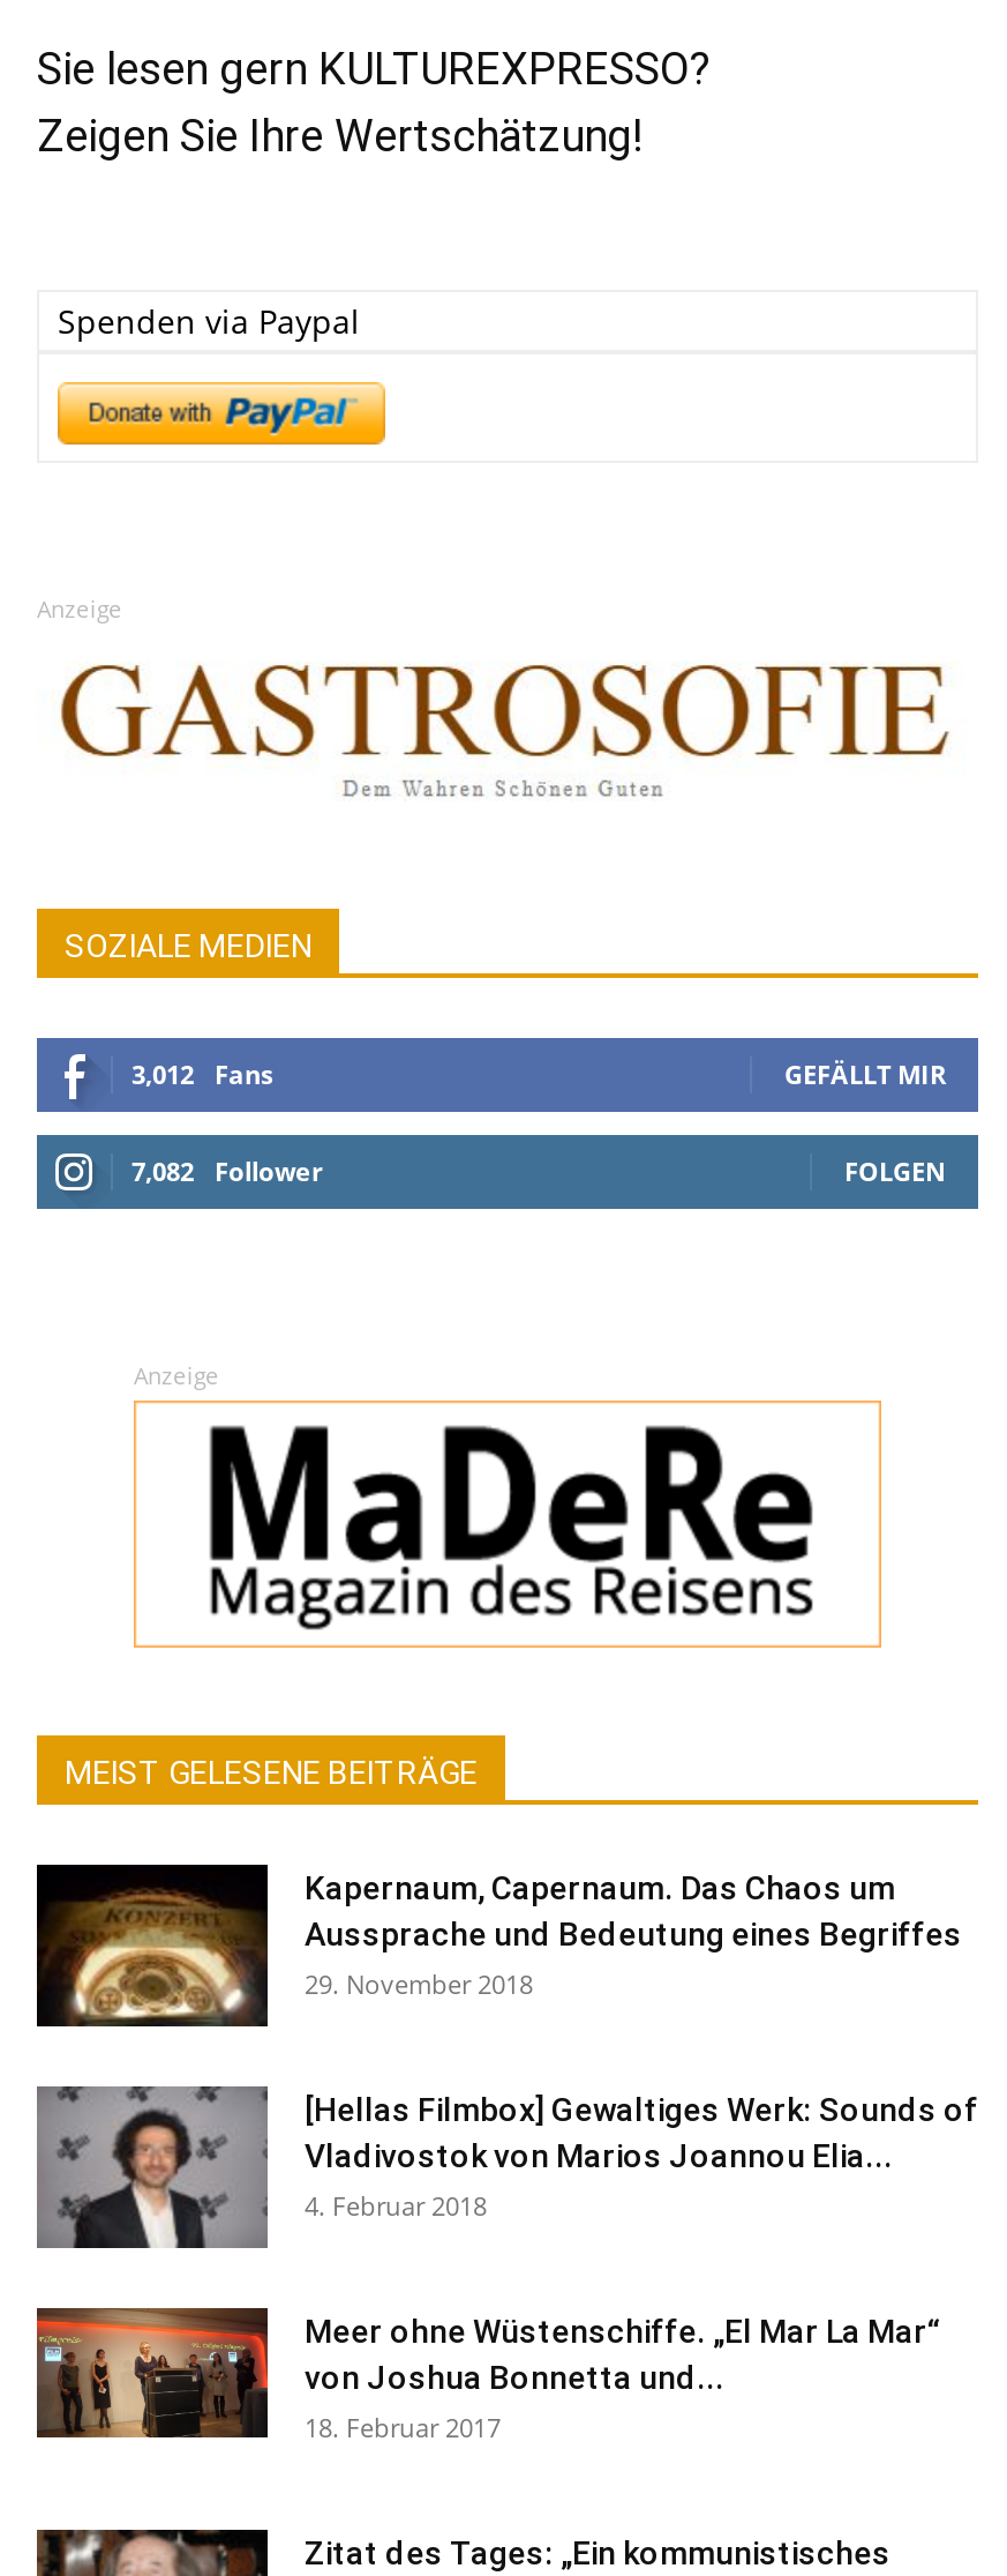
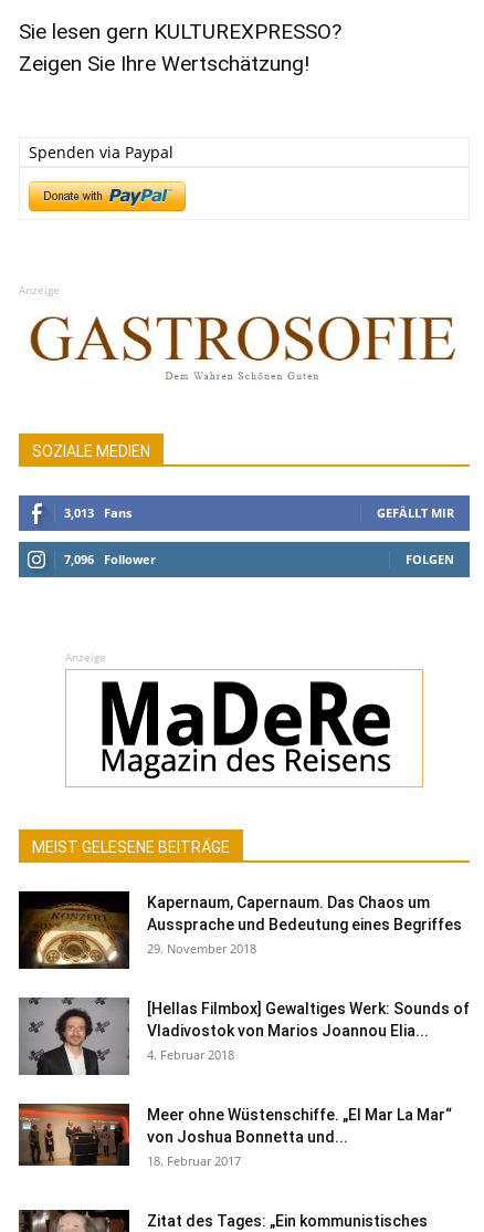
[131,1056,272,1090] 3,012 Fans -> [64,504,131,520] 3,013 Fans
[131,1153,323,1187] 7,082 Follower -> [64,550,156,567] 7,096 Follower

